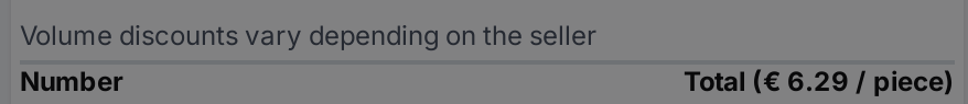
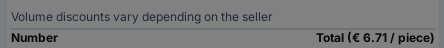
[684,65,955,98] Total (€ 6.29 / piece) -> [316,30,435,45] Total (€ 6.71 / piece)

